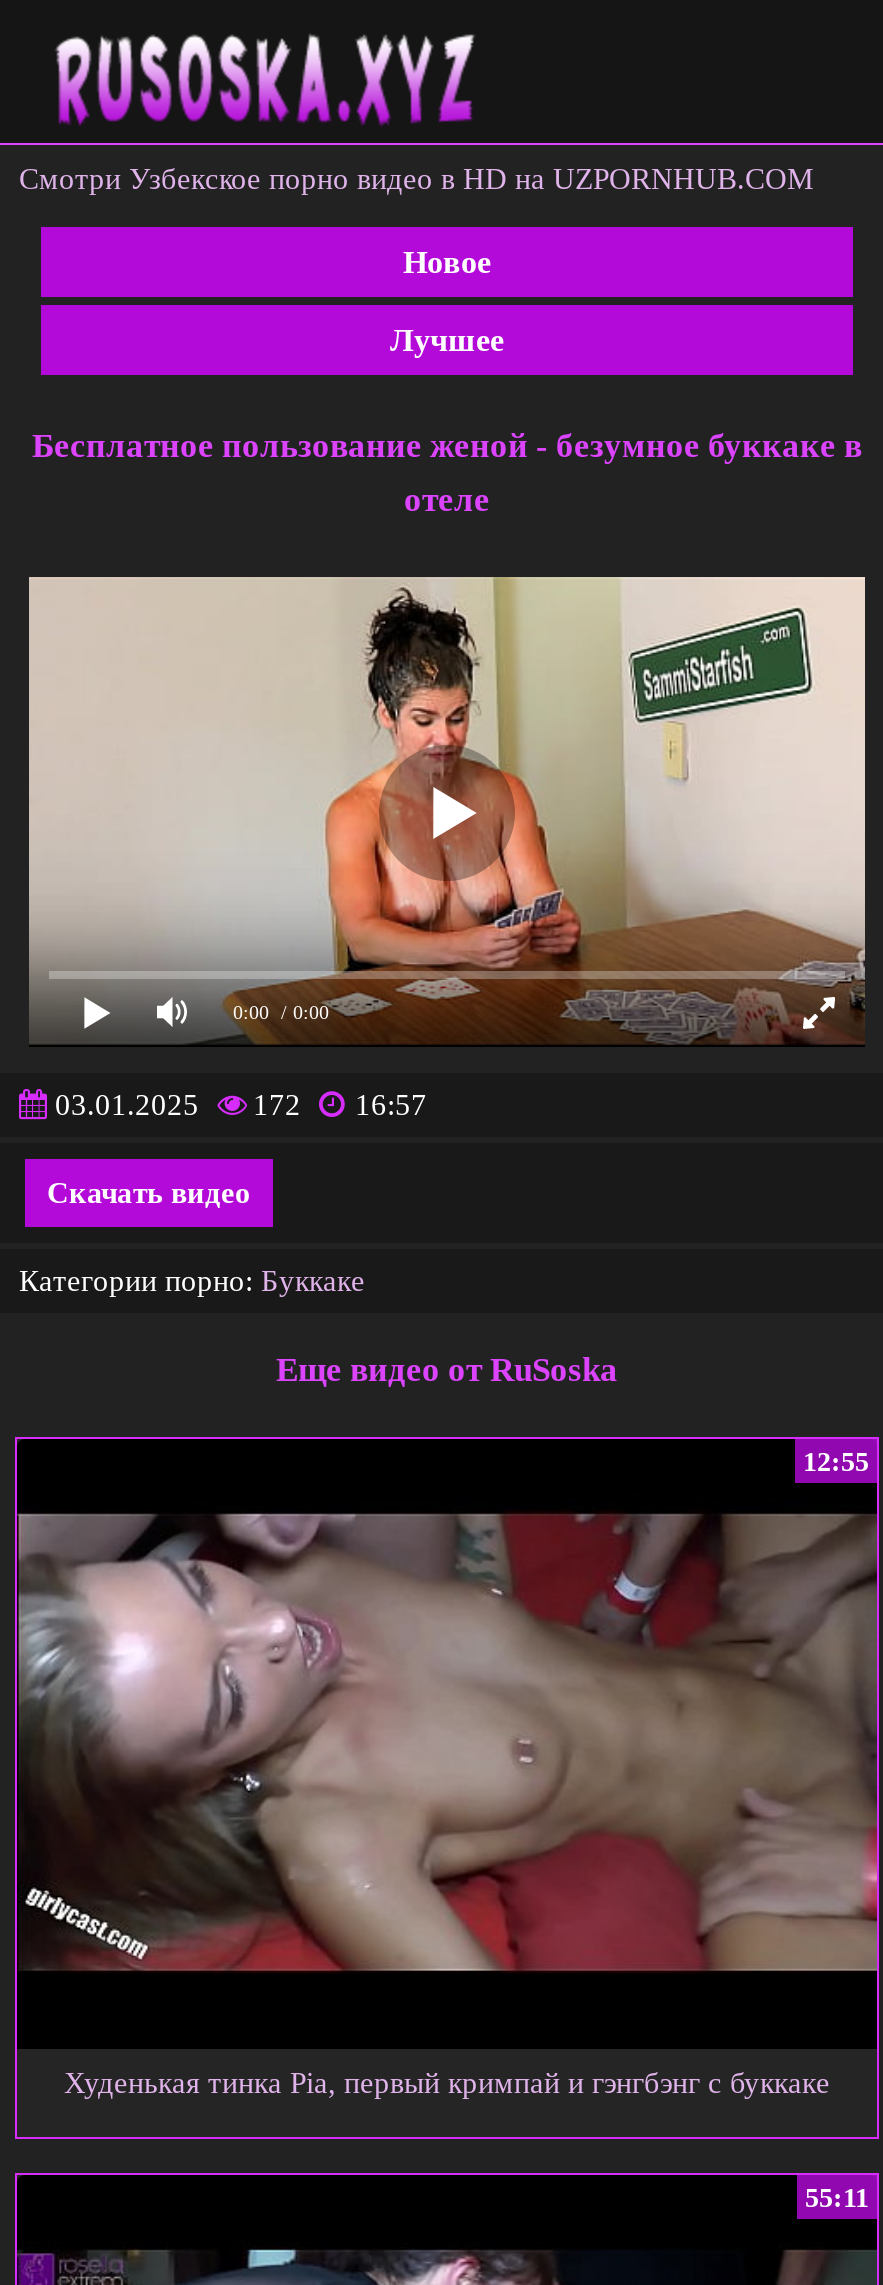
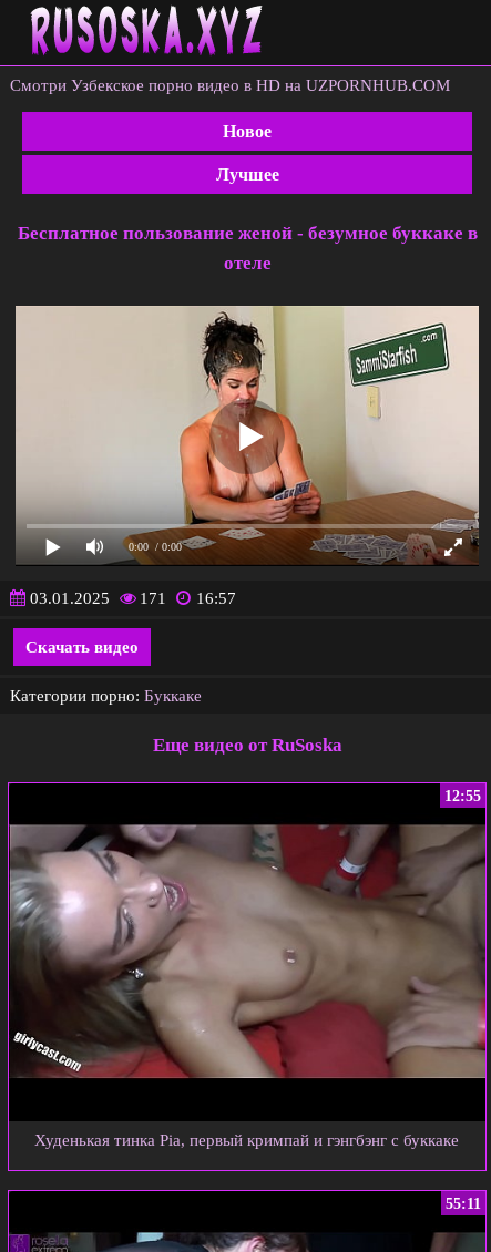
[47,1089,427,1121] 03.01.2025 172 16:57 -> [25,590,236,607] 03.01.2025 171 16:57

